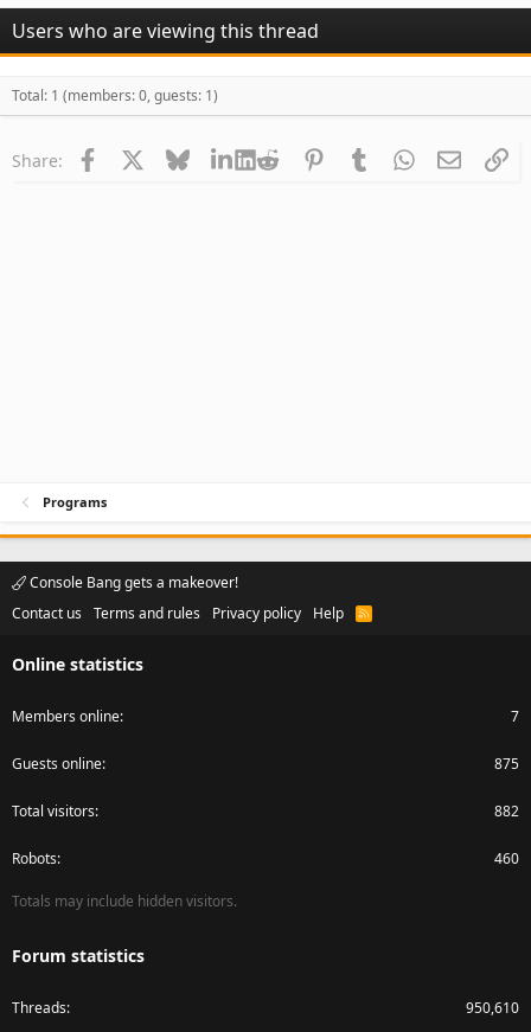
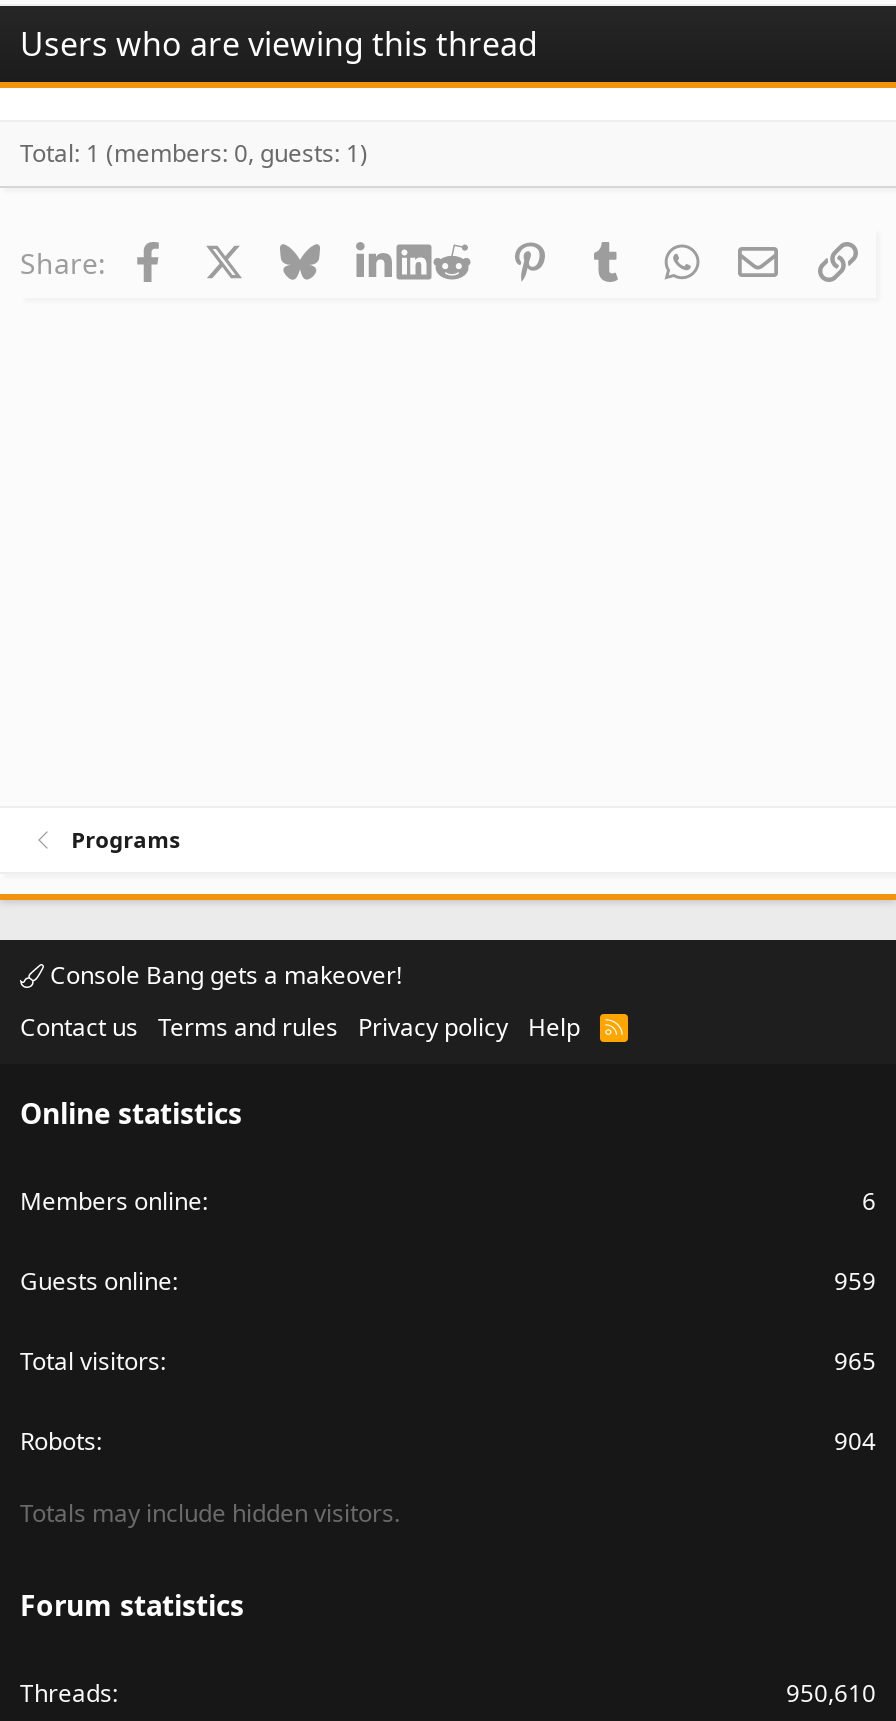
[511,706,519,726] 7 -> [862,1184,876,1218] 6
[494,754,519,774] 875 -> [834,1264,876,1298] 959
[494,801,519,821] 882 -> [834,1344,876,1378] 965
[494,848,519,869] 460 -> [834,1424,876,1458] 904

